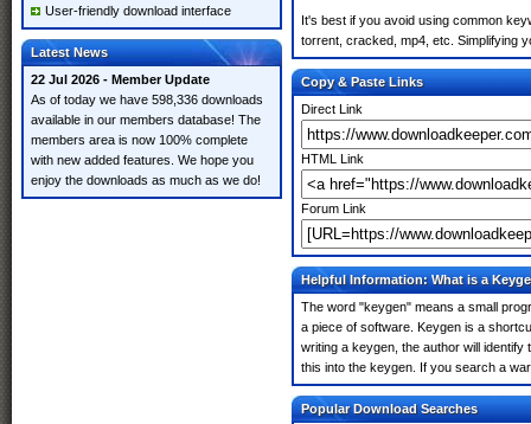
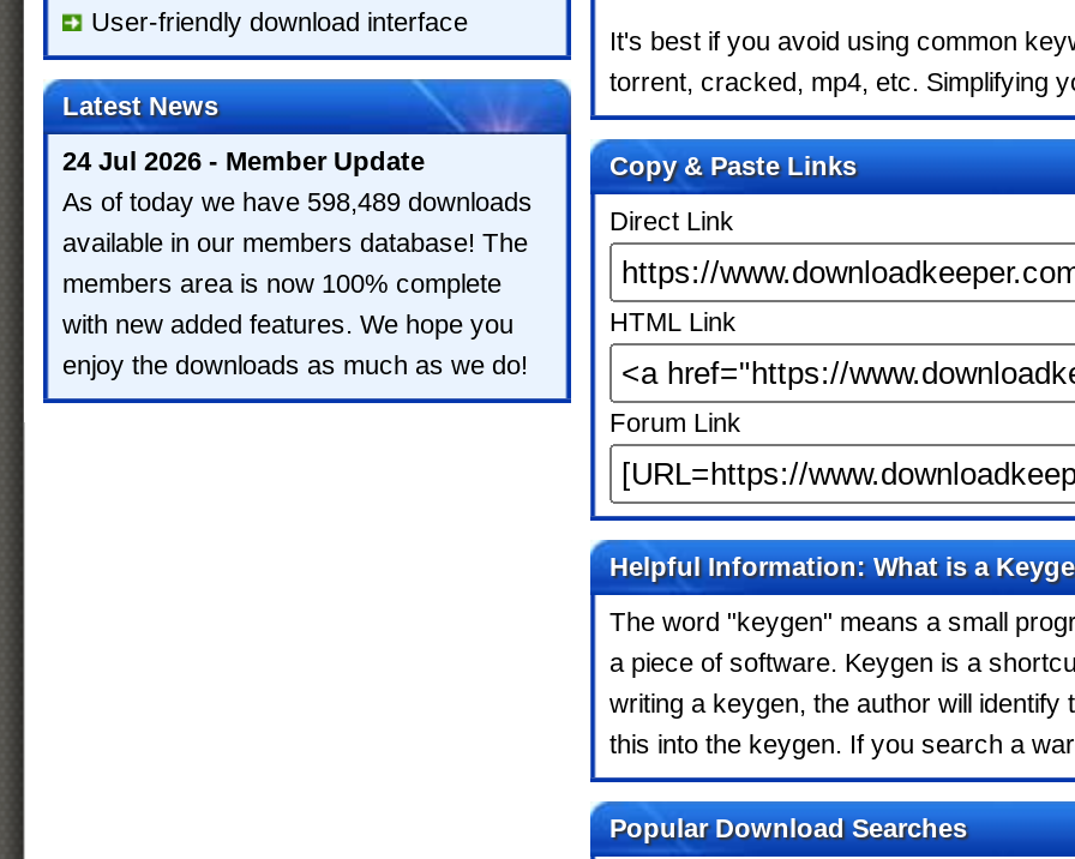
[31,72,210,86] 22 Jul 2026 - Member Update -> [62,146,425,175] 24 Jul 2026 - Member Update
[31,92,263,107] As of today we have 598,336 downloads -> [62,187,533,216] As of today we have 598,489 downloads

